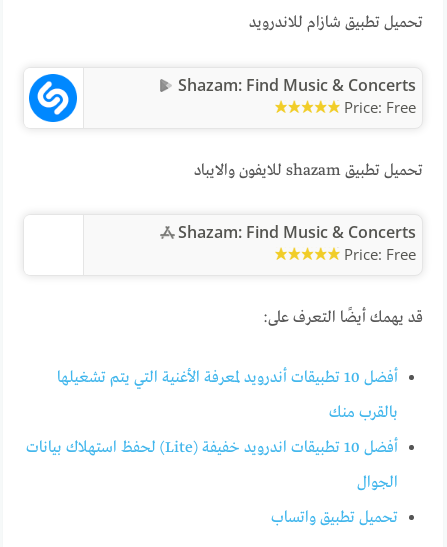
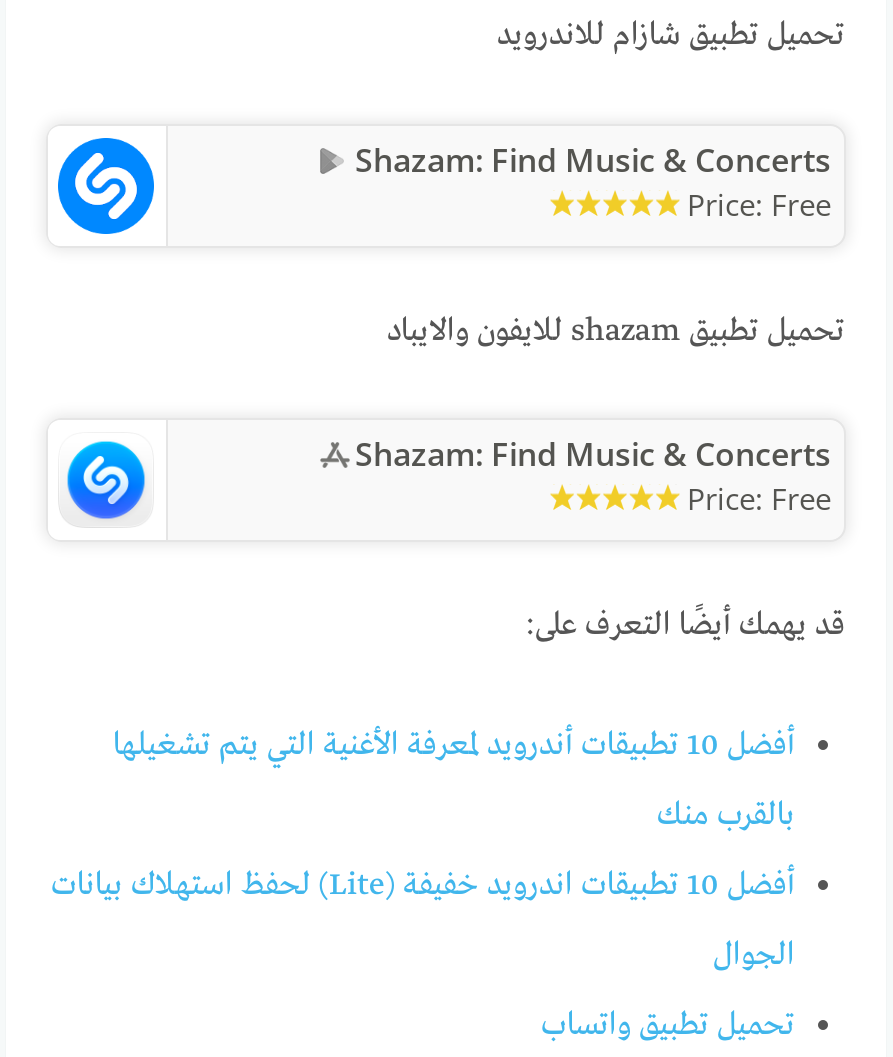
none -> [60,438,150,528] [image]

